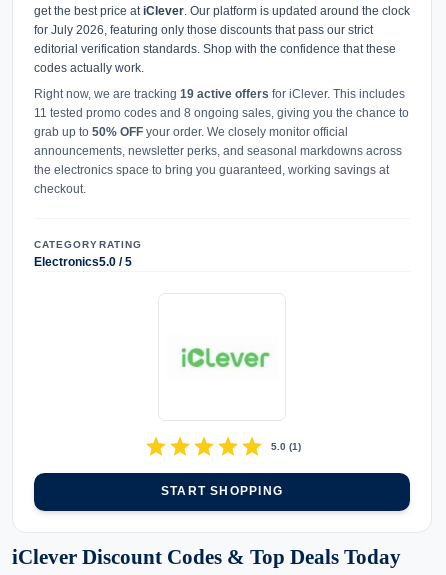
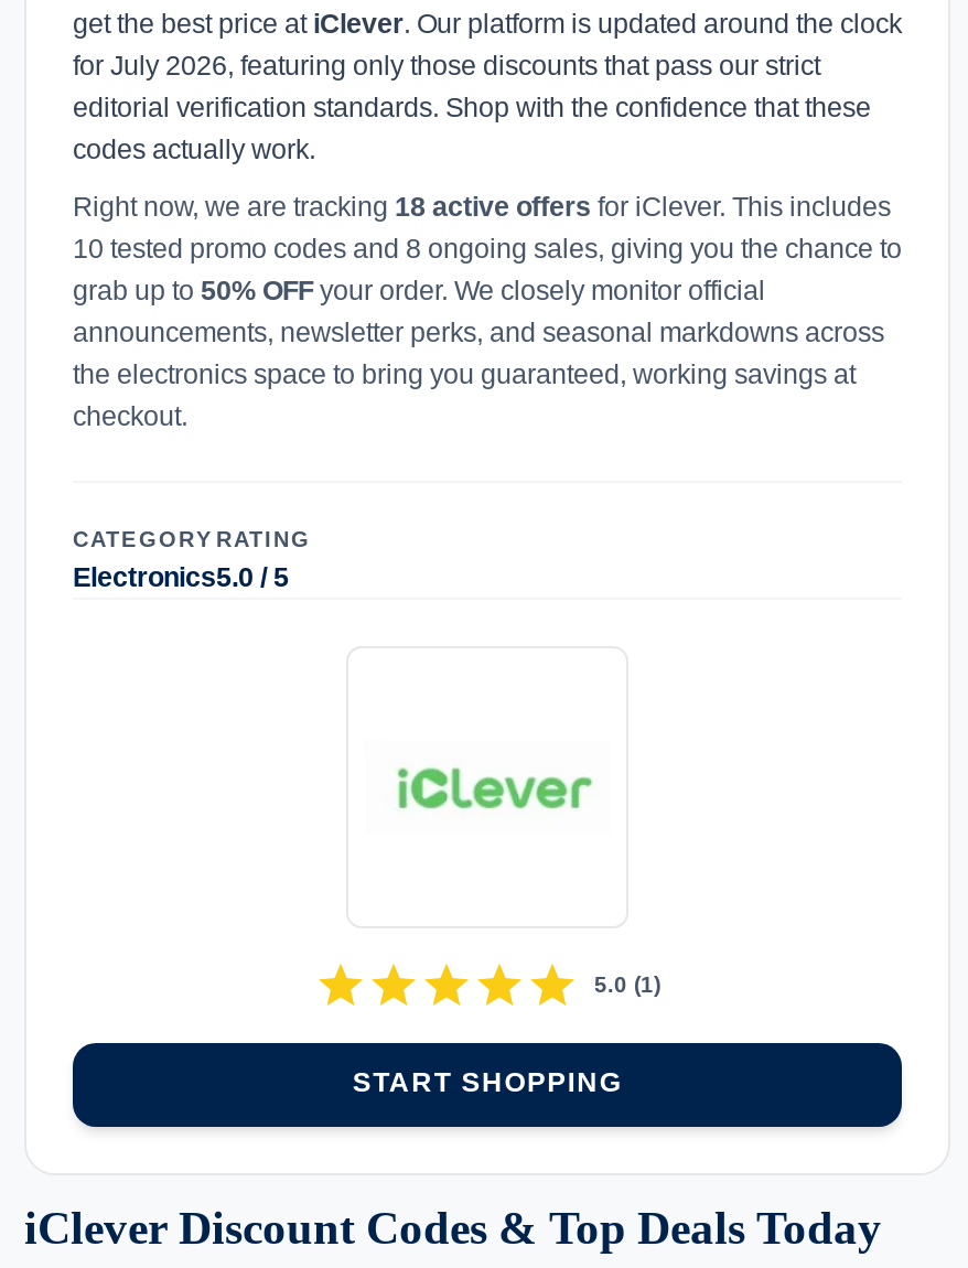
[34,87,405,101] Right now, we are tracking 19 active offers for iClever. This includes -> [73,192,891,223] Right now, we are tracking 18 active offers for iClever. This includes
[34,106,409,120] 11 tested promo codes and 8 ongoing sales, giving you the chance to -> [73,234,902,265] 10 tested promo codes and 8 ongoing sales, giving you the chance to

